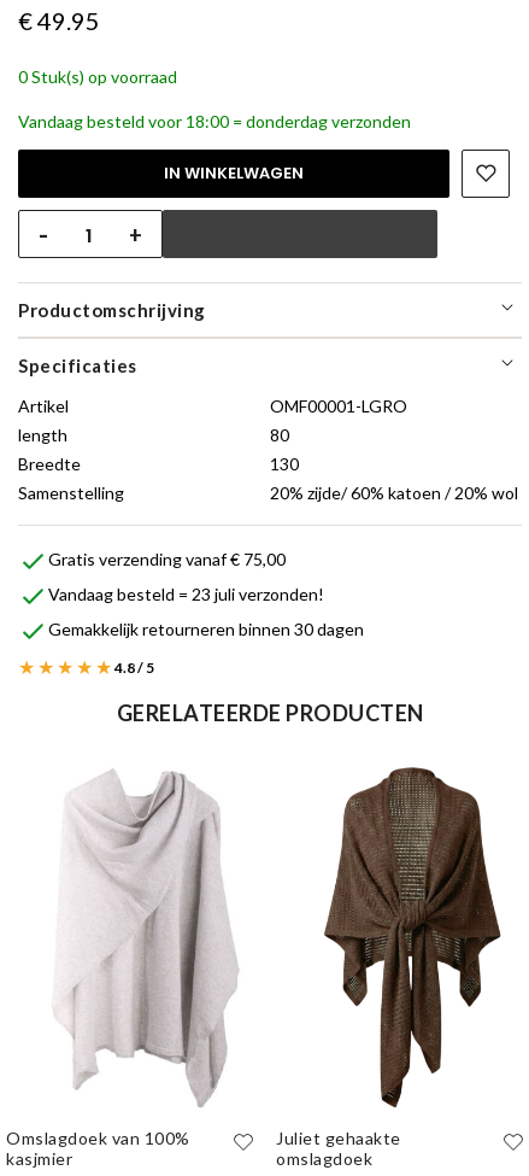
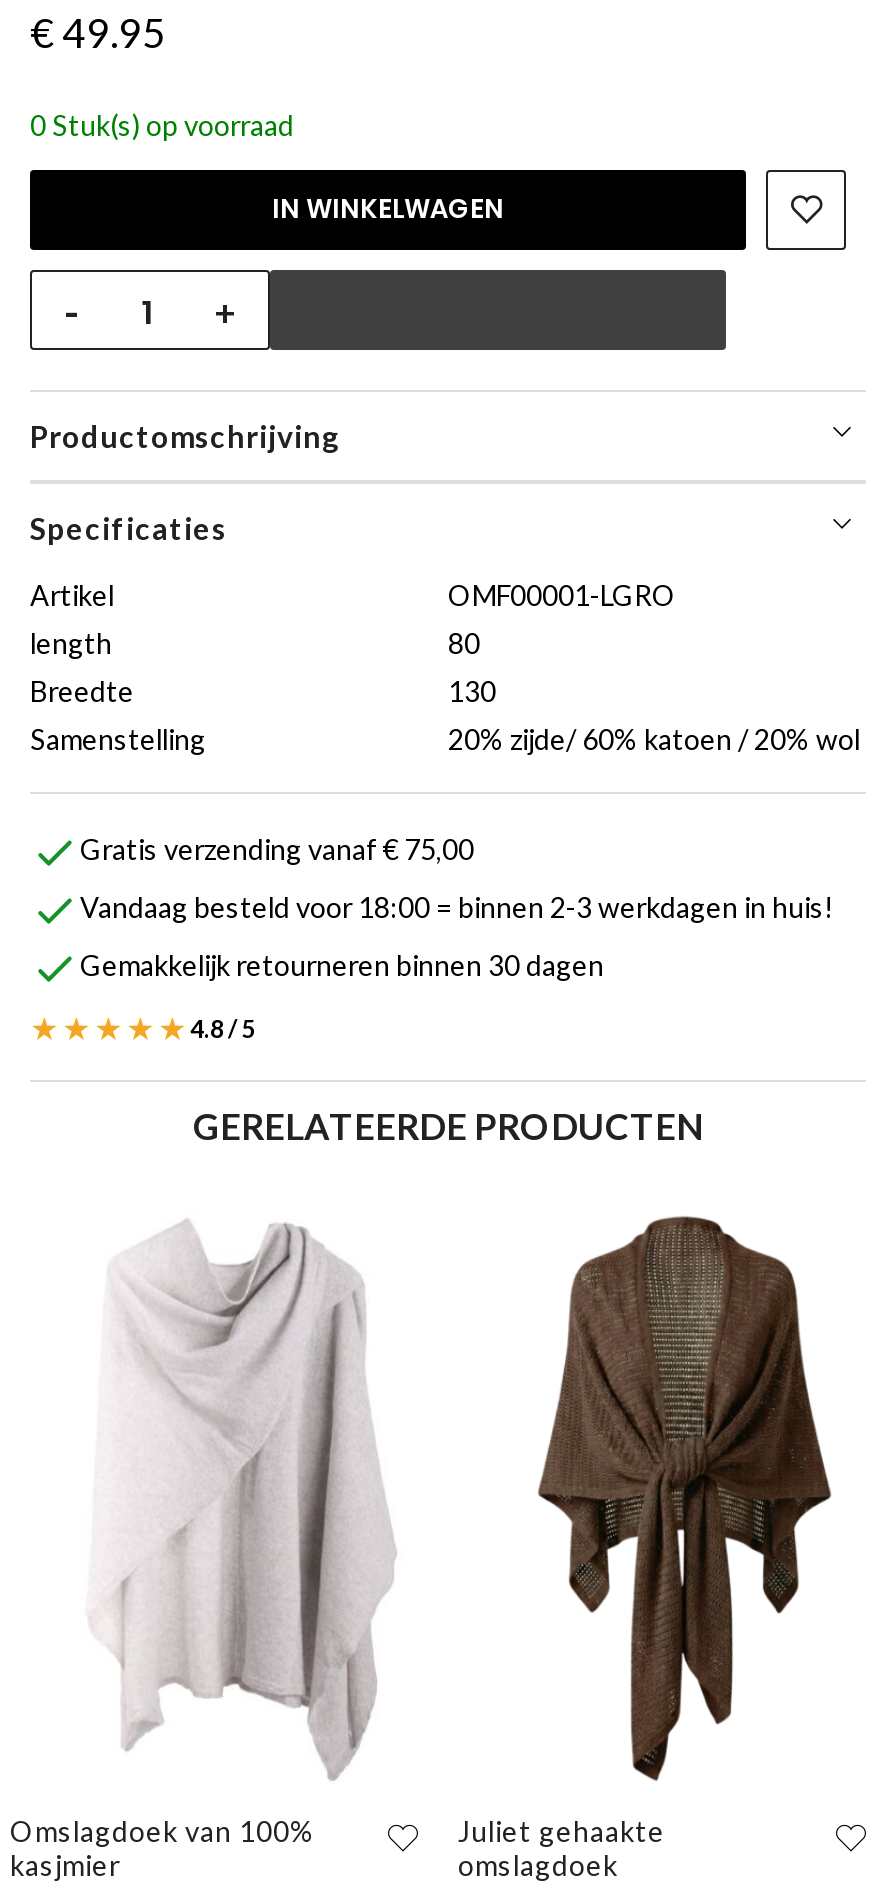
[18,111,411,132] Vandaag besteld voor 18:00 = donderdag verzonden -> none
[48,584,324,605] Vandaag besteld = 23 juli verzonden! -> [80,891,834,925] Vandaag besteld voor 18:00 = binnen 2-3 werkdagen in huis!

